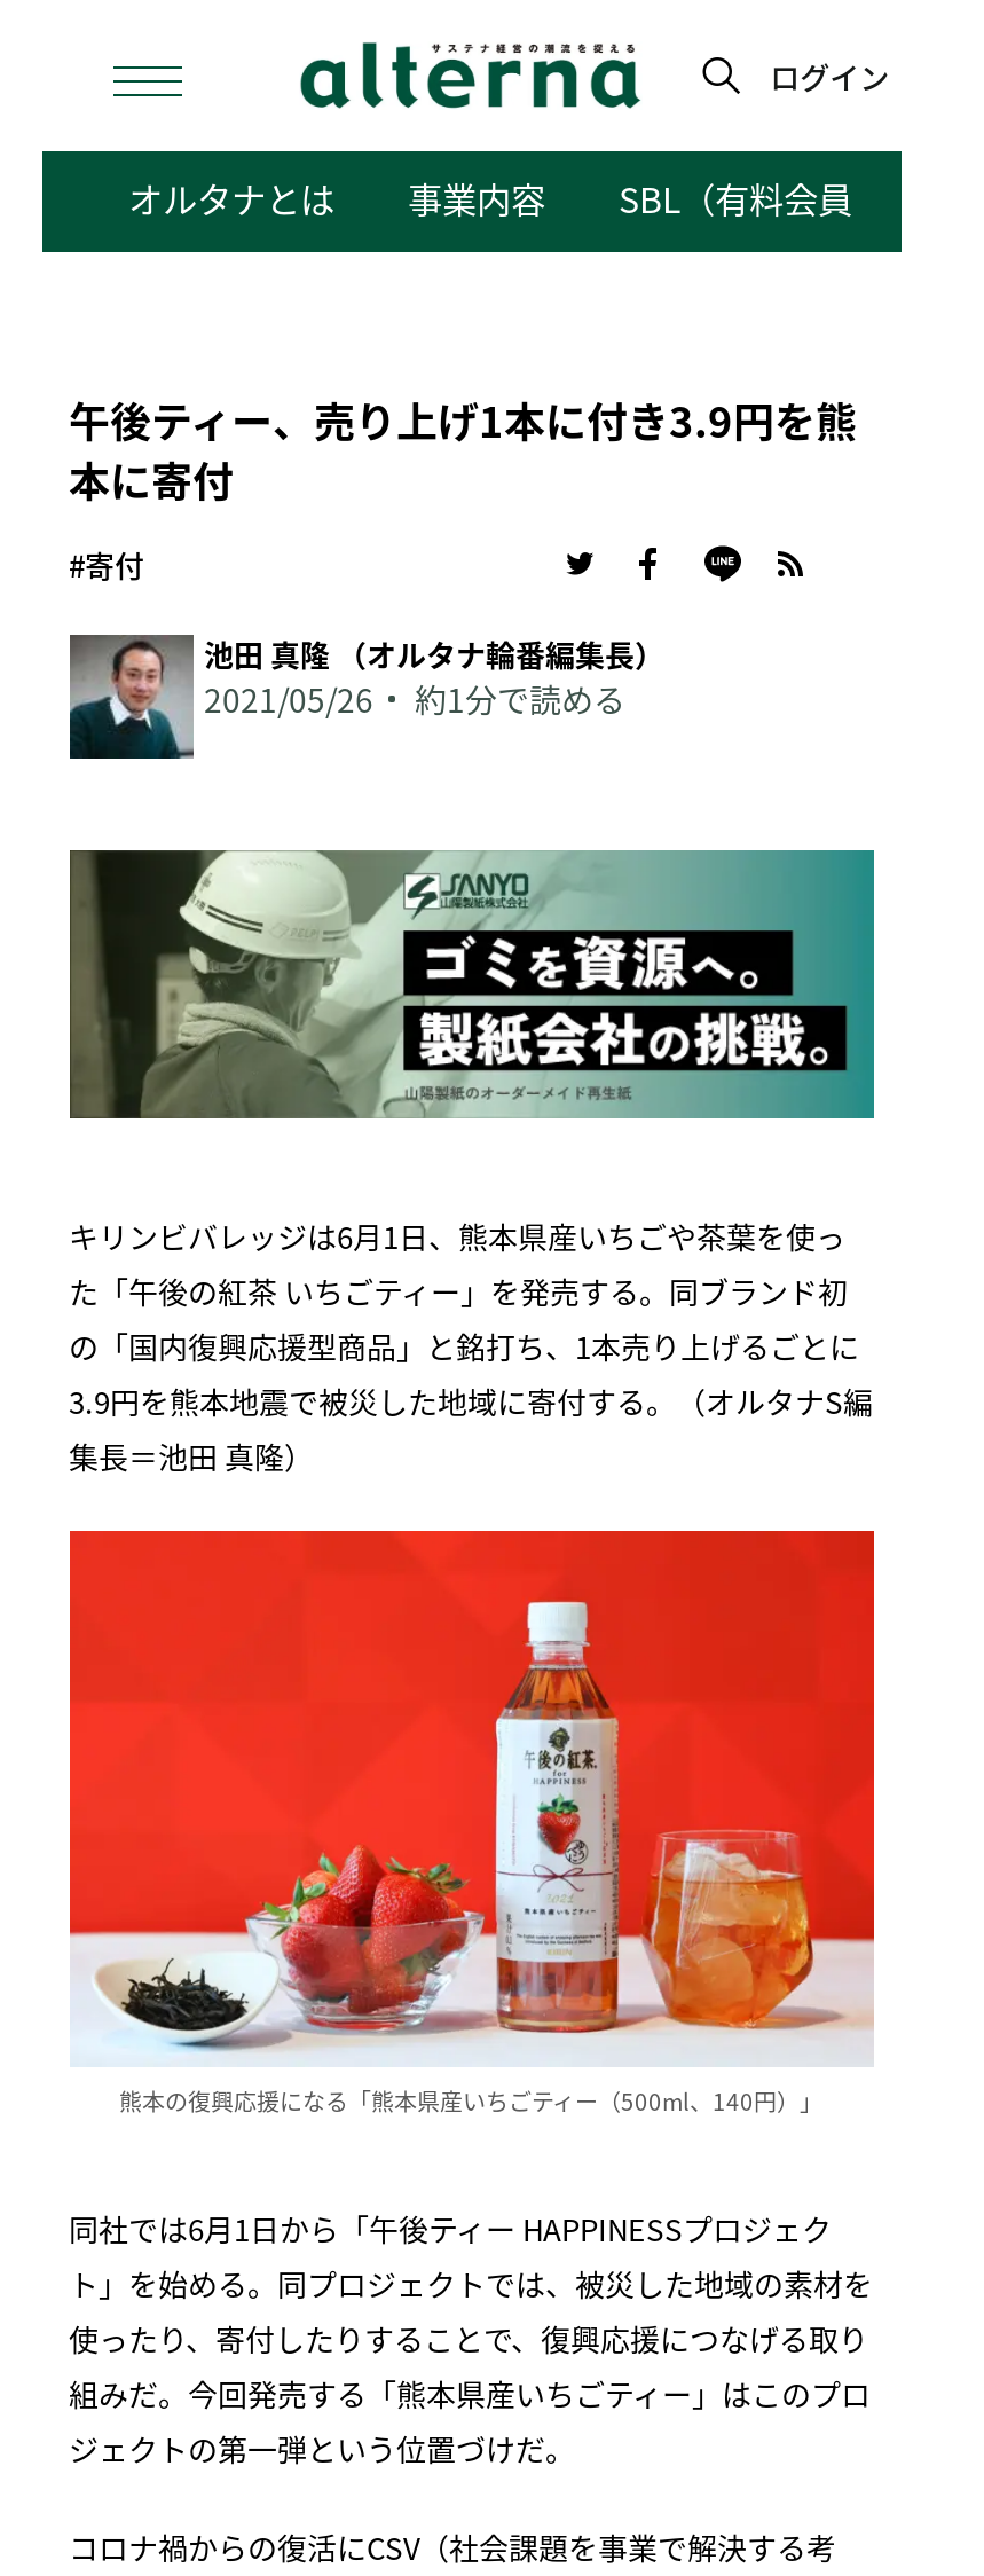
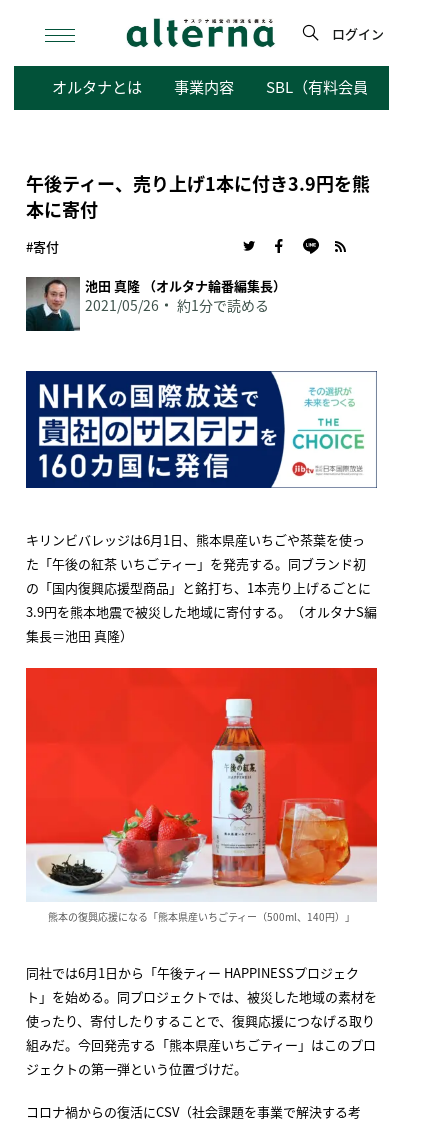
[70,848,874,1121] [image] -> [26,370,376,489] [image]

